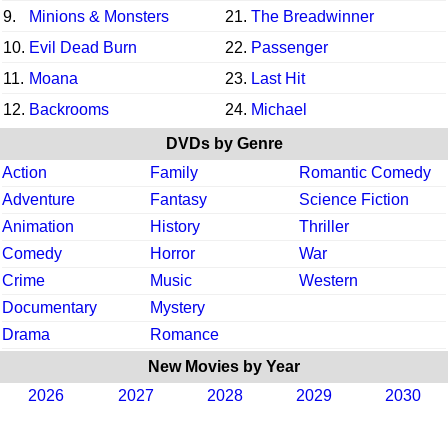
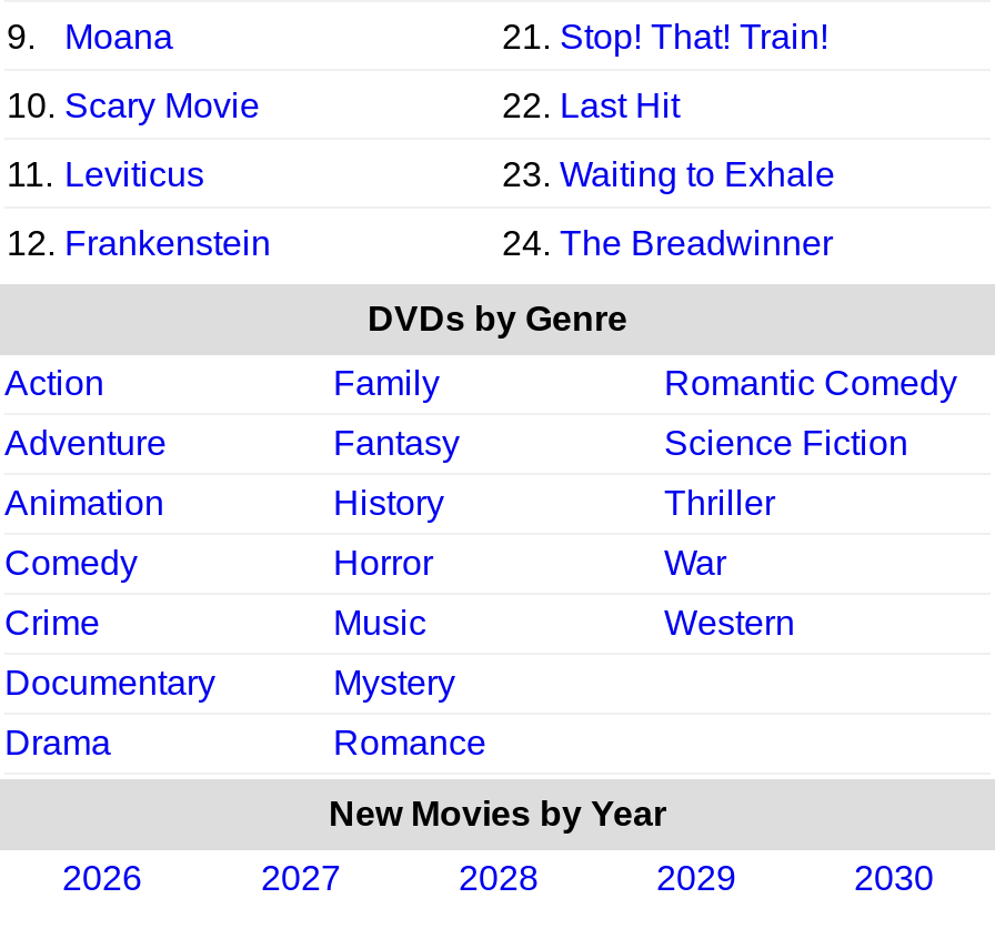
[29,8,374,25] Minions & Monsters | 21. The Breadwinner -> [64,18,828,55] Moana | 21. Stop! That! Train!
[3,39,328,56] 10. Evil Dead Burn | 22. Passenger -> [7,86,680,124] 10. Scary Movie | 22. Last Hit
[3,70,305,87] 11. Moana | 23. Last Hit -> [7,155,835,193] 11. Leviticus | 23. Waiting to Exhale
[3,101,307,118] 12. Backrooms | 24. Michael -> [7,224,833,262] 12. Frankenstein | 24. The Breadwinner

